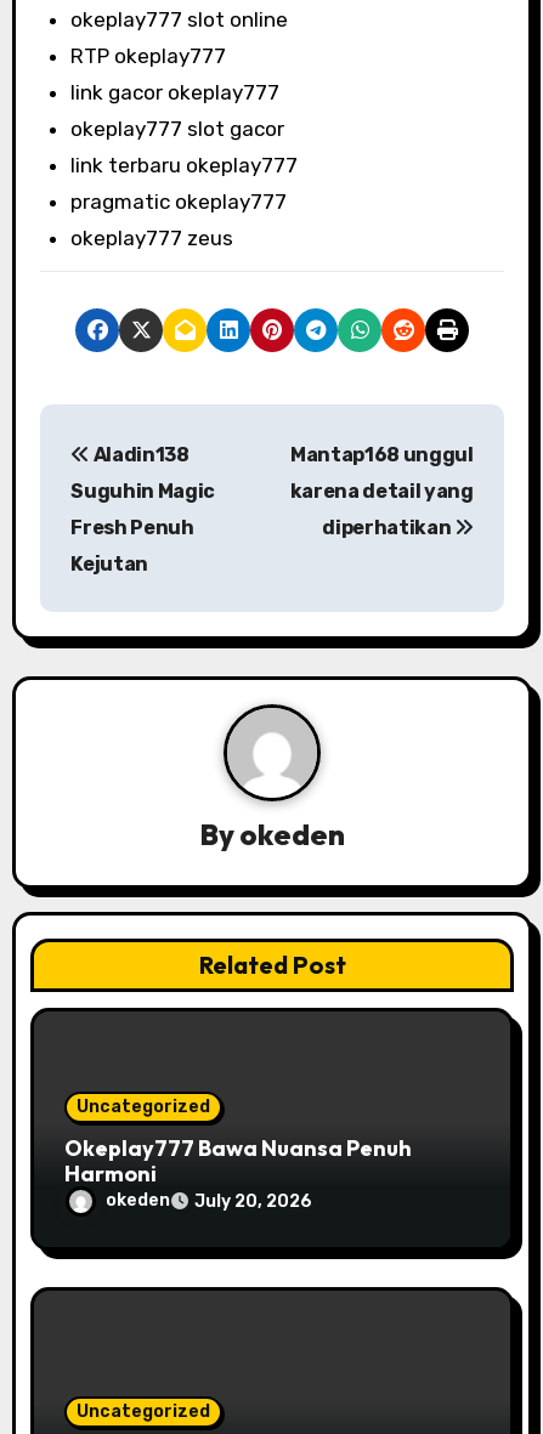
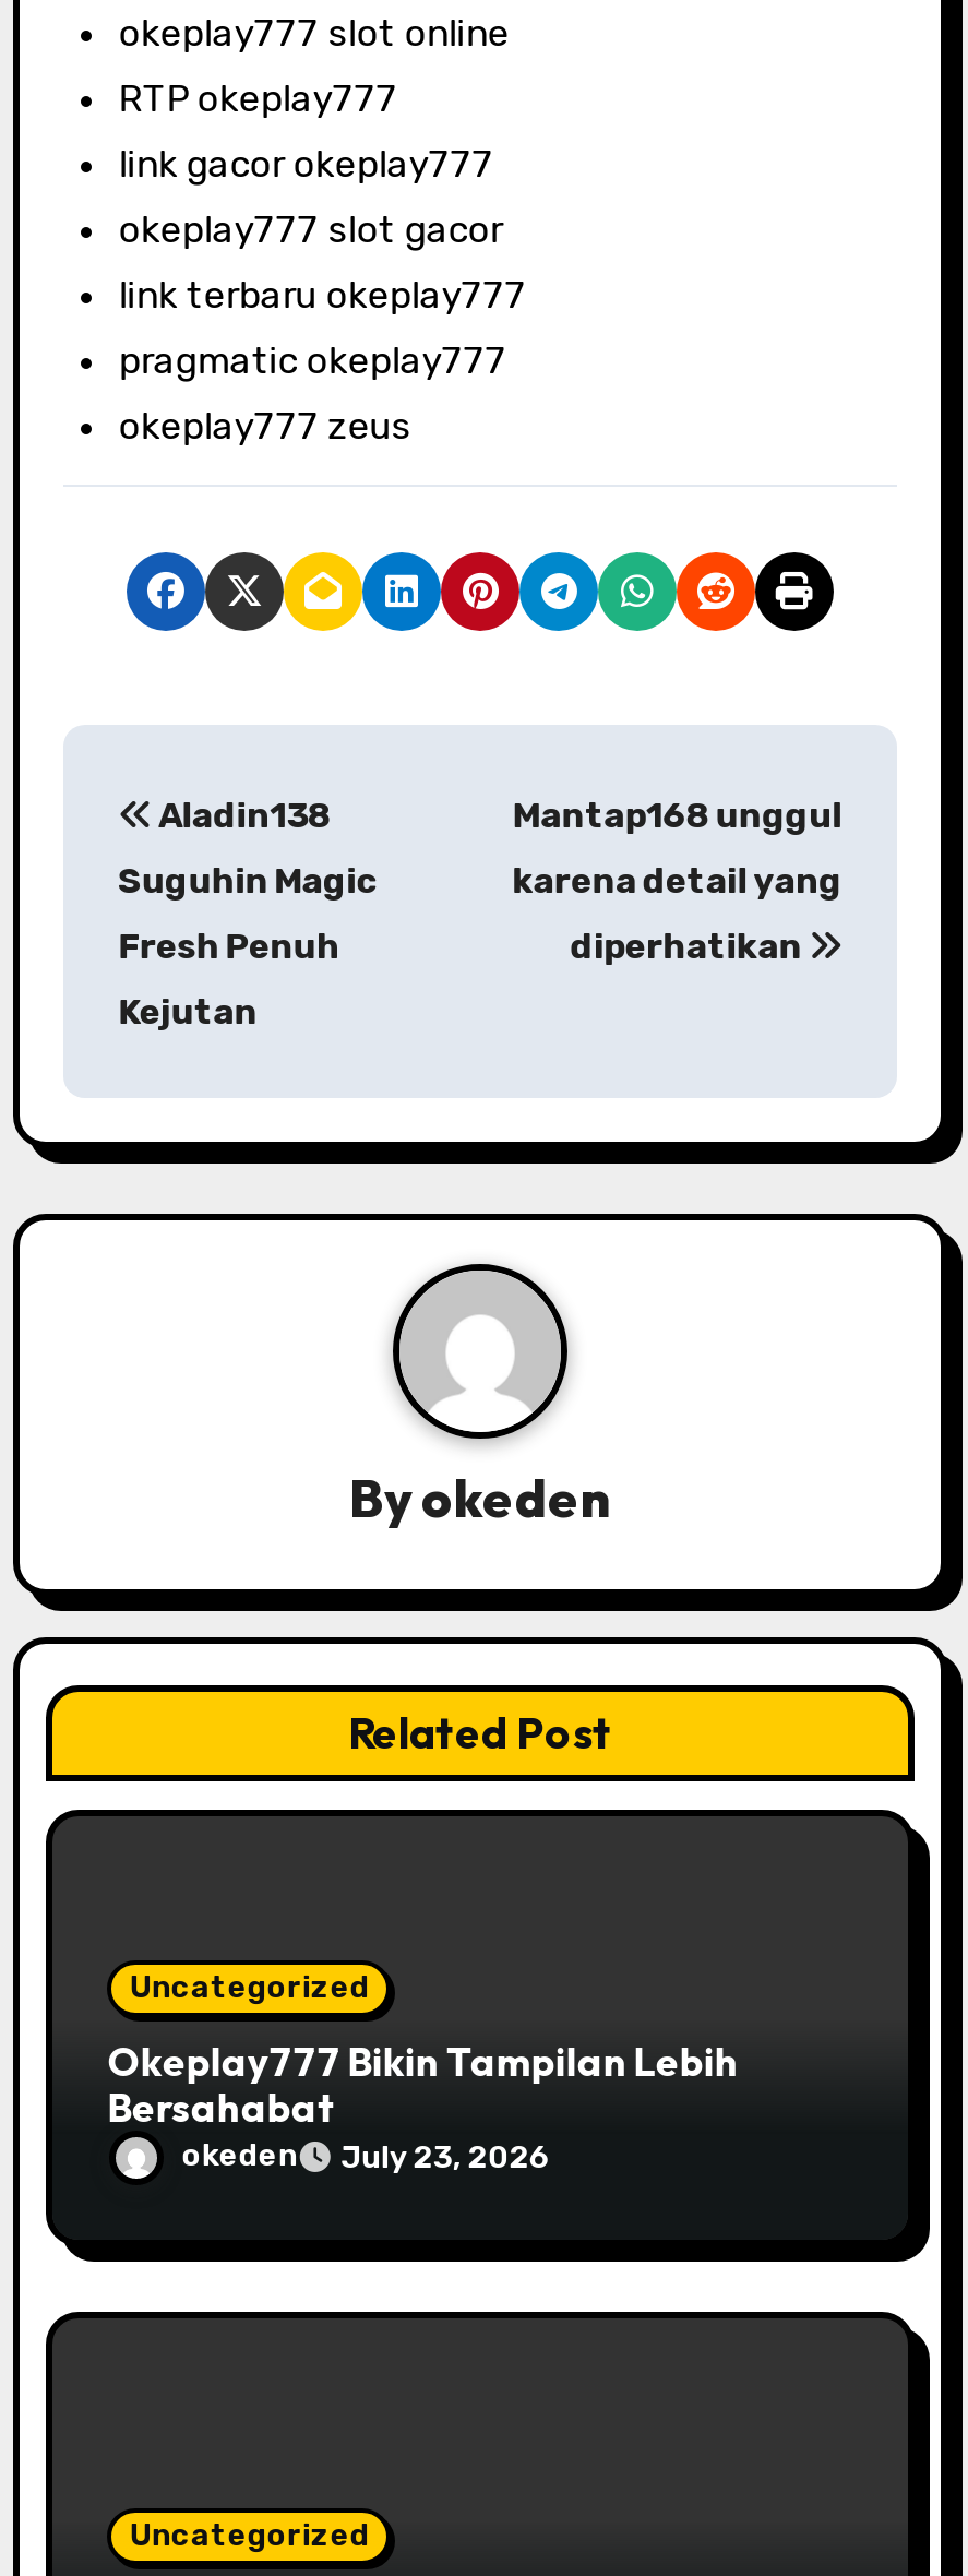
[65,1134,412,1188] Okeplay777 Bawa Nuansa Penuh | Harmoni -> [108,2037,739,2133] Okeplay777 Bikin Tampilan Lebih | Bersahabat
[106,1190,313,1212] okeden July 20, 2026 -> [182,2138,551,2177] okeden July 23, 2026

